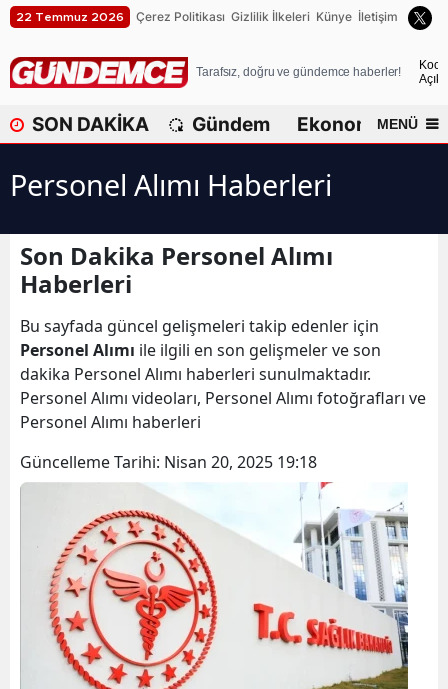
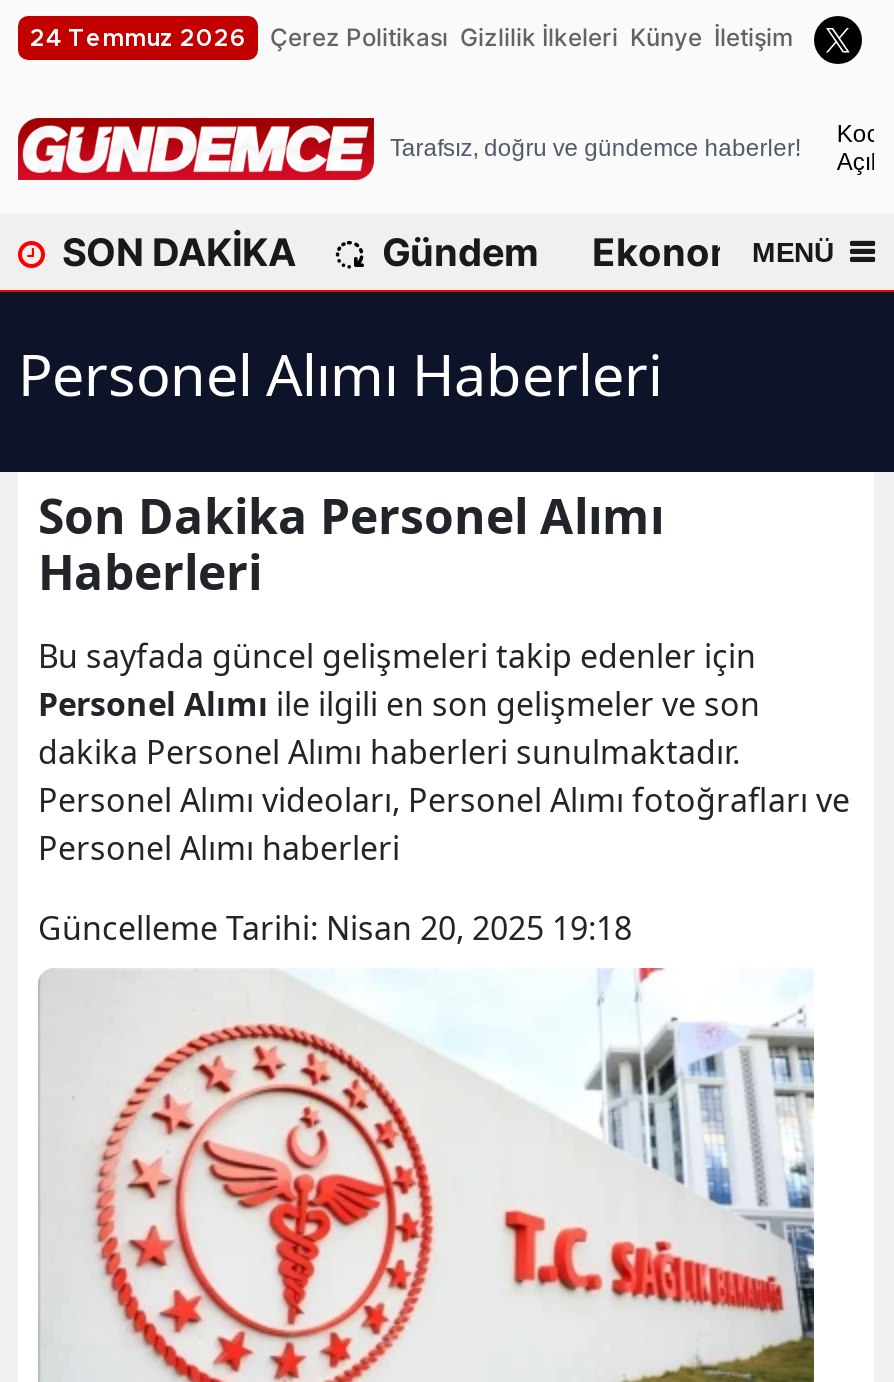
[16,9,398,24] 22 Temmuz 2026 Çerez Politikası Gizlilik İlkeleri Künye İletişim -> [30,22,794,52] 24 Temmuz 2026 Çerez Politikası Gizlilik İlkeleri Künye İletişim

